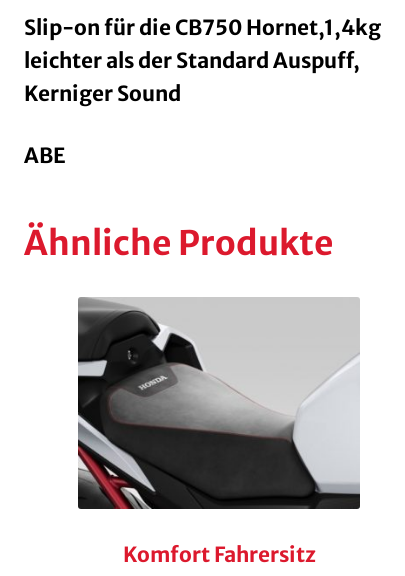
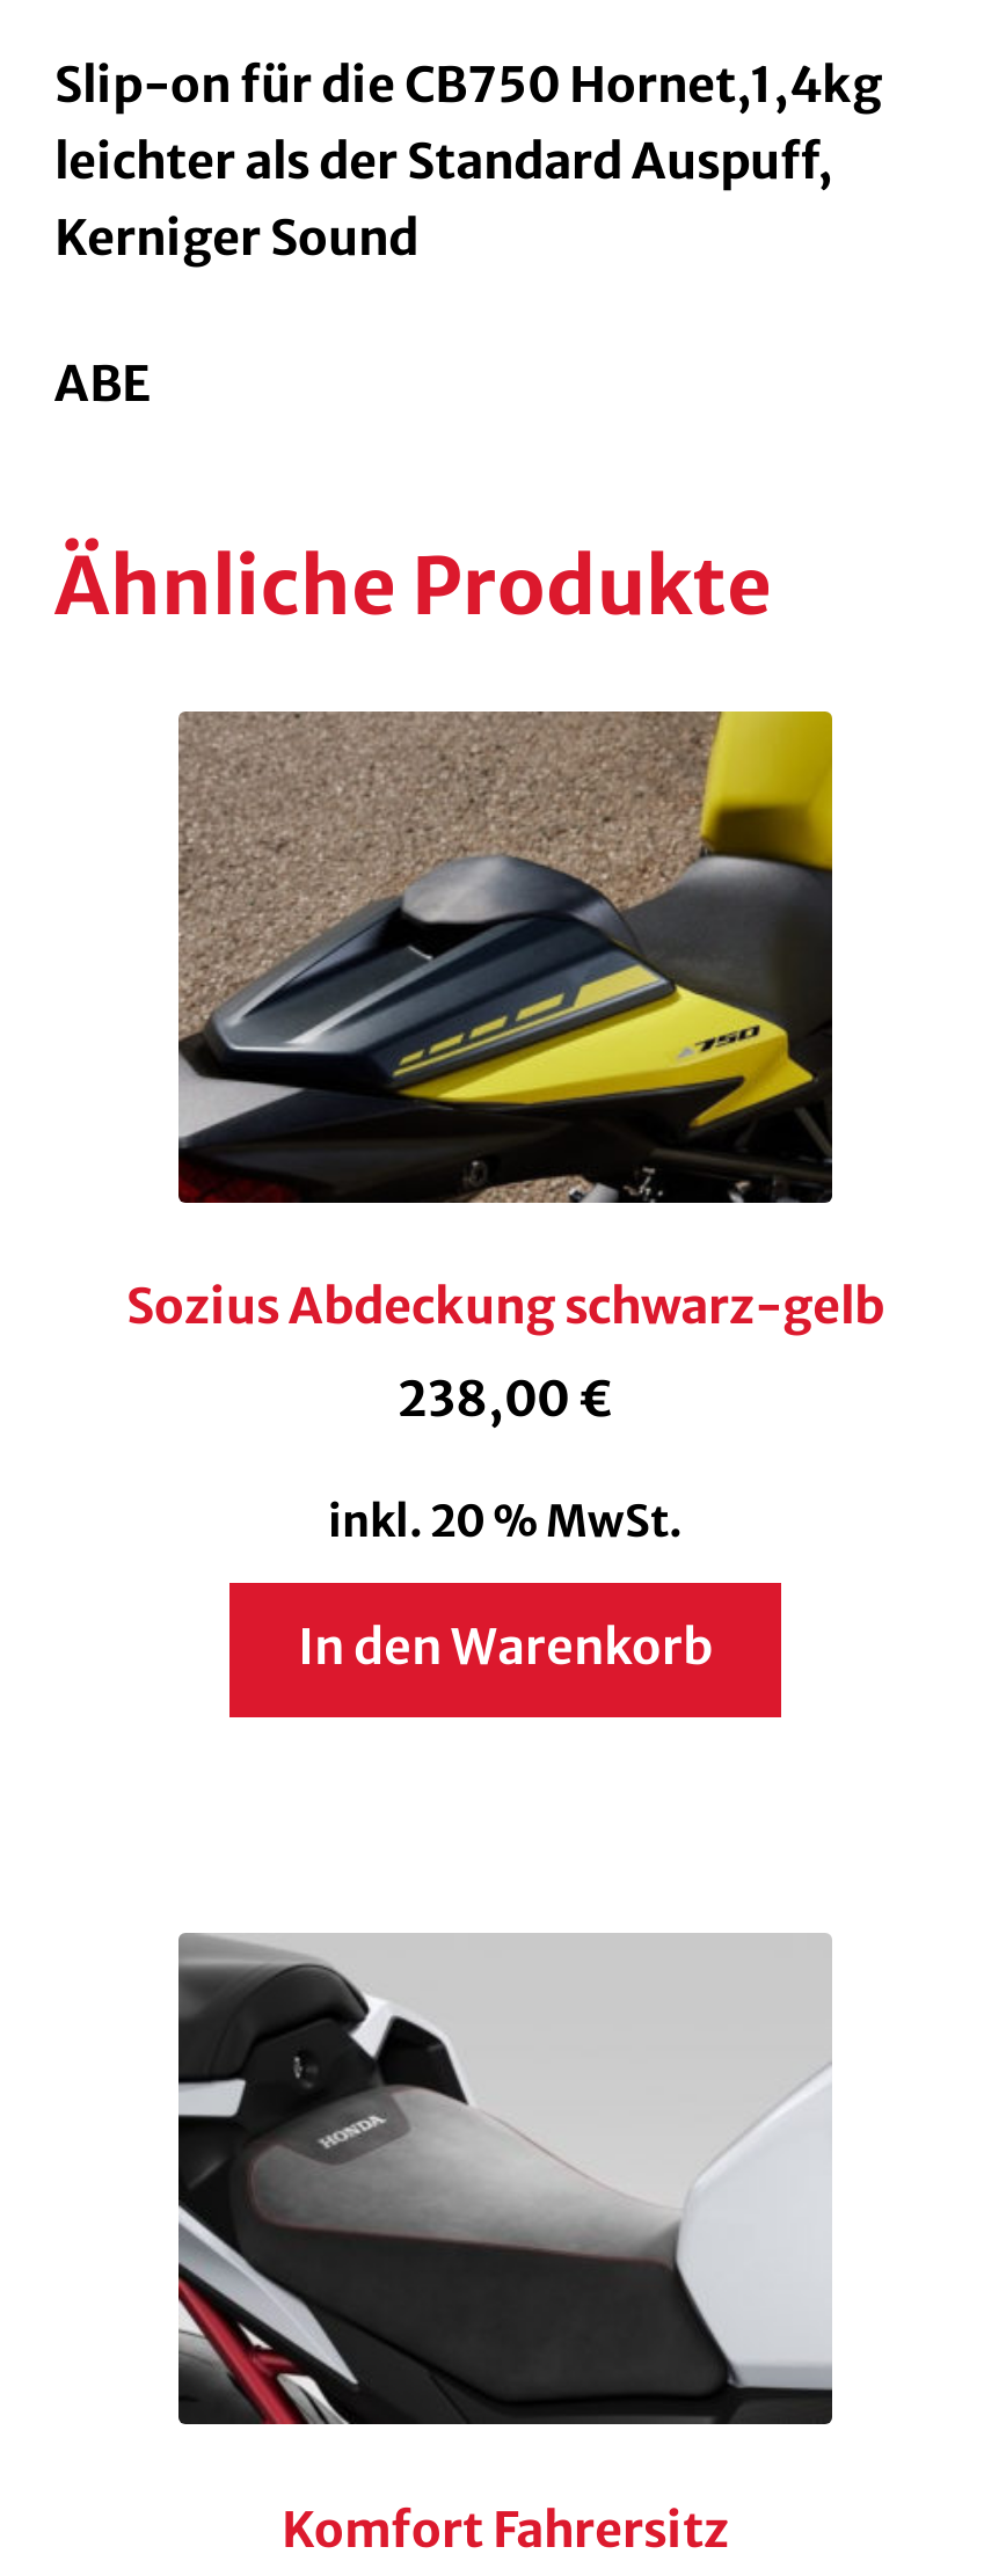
none -> [126,710,884,1679] [image] | Sozius Abdeckung schwarz-gelb | 238,00 € | inkl. 20 % MwSt. | In den Warenkorb

